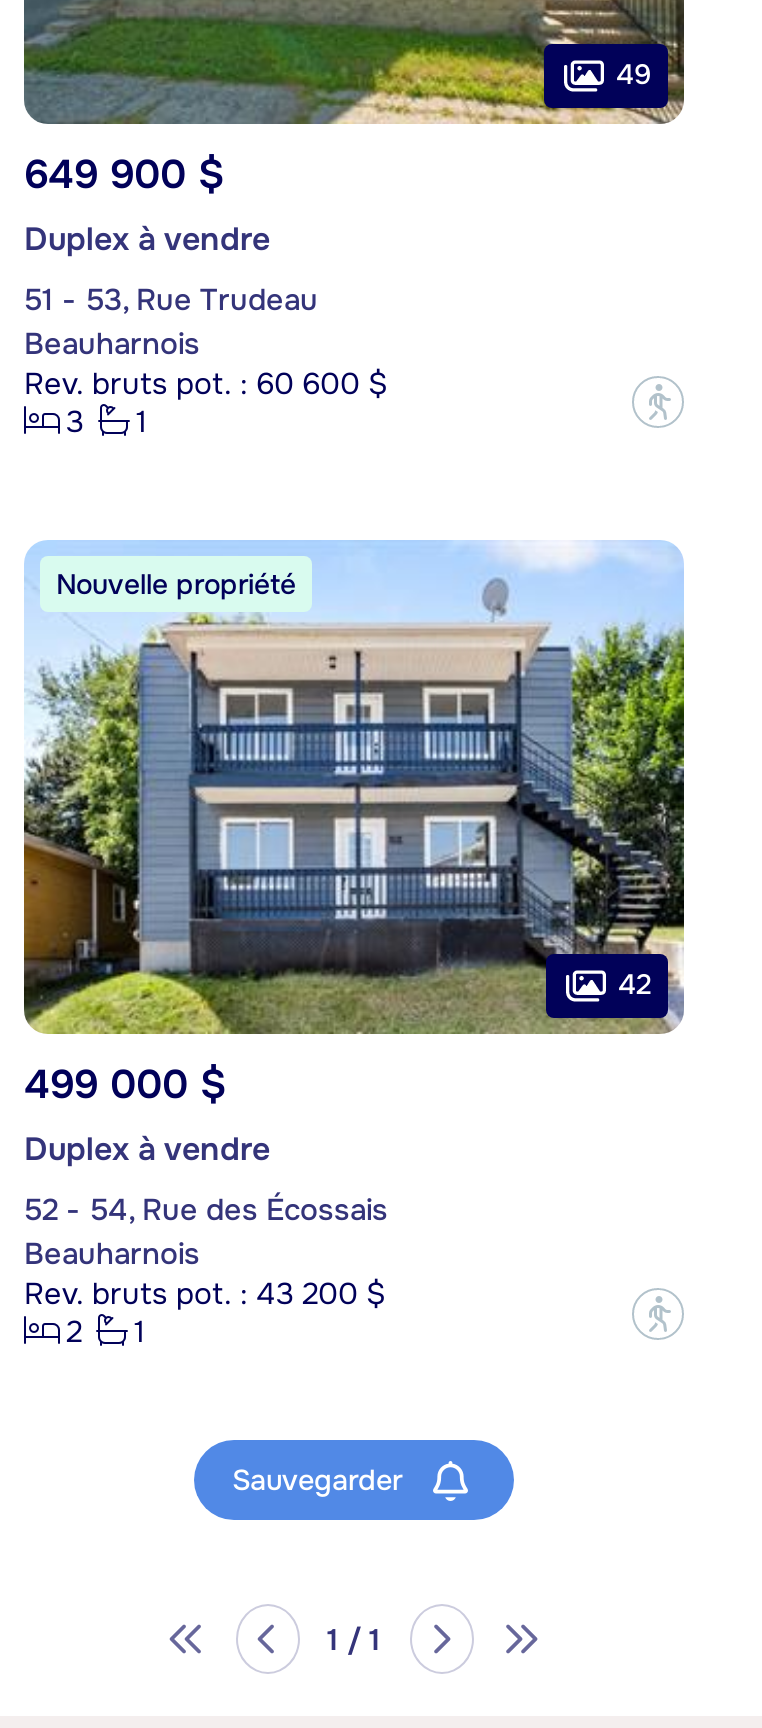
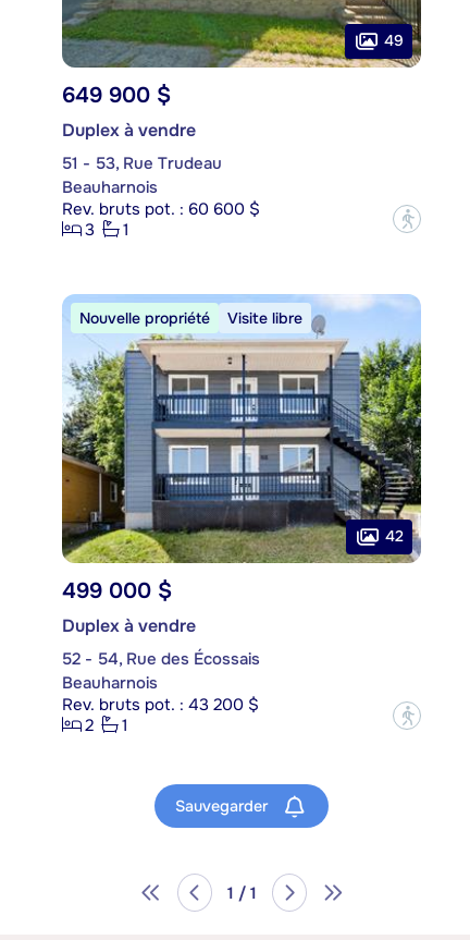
none -> [227,308,302,328] Visite libre

